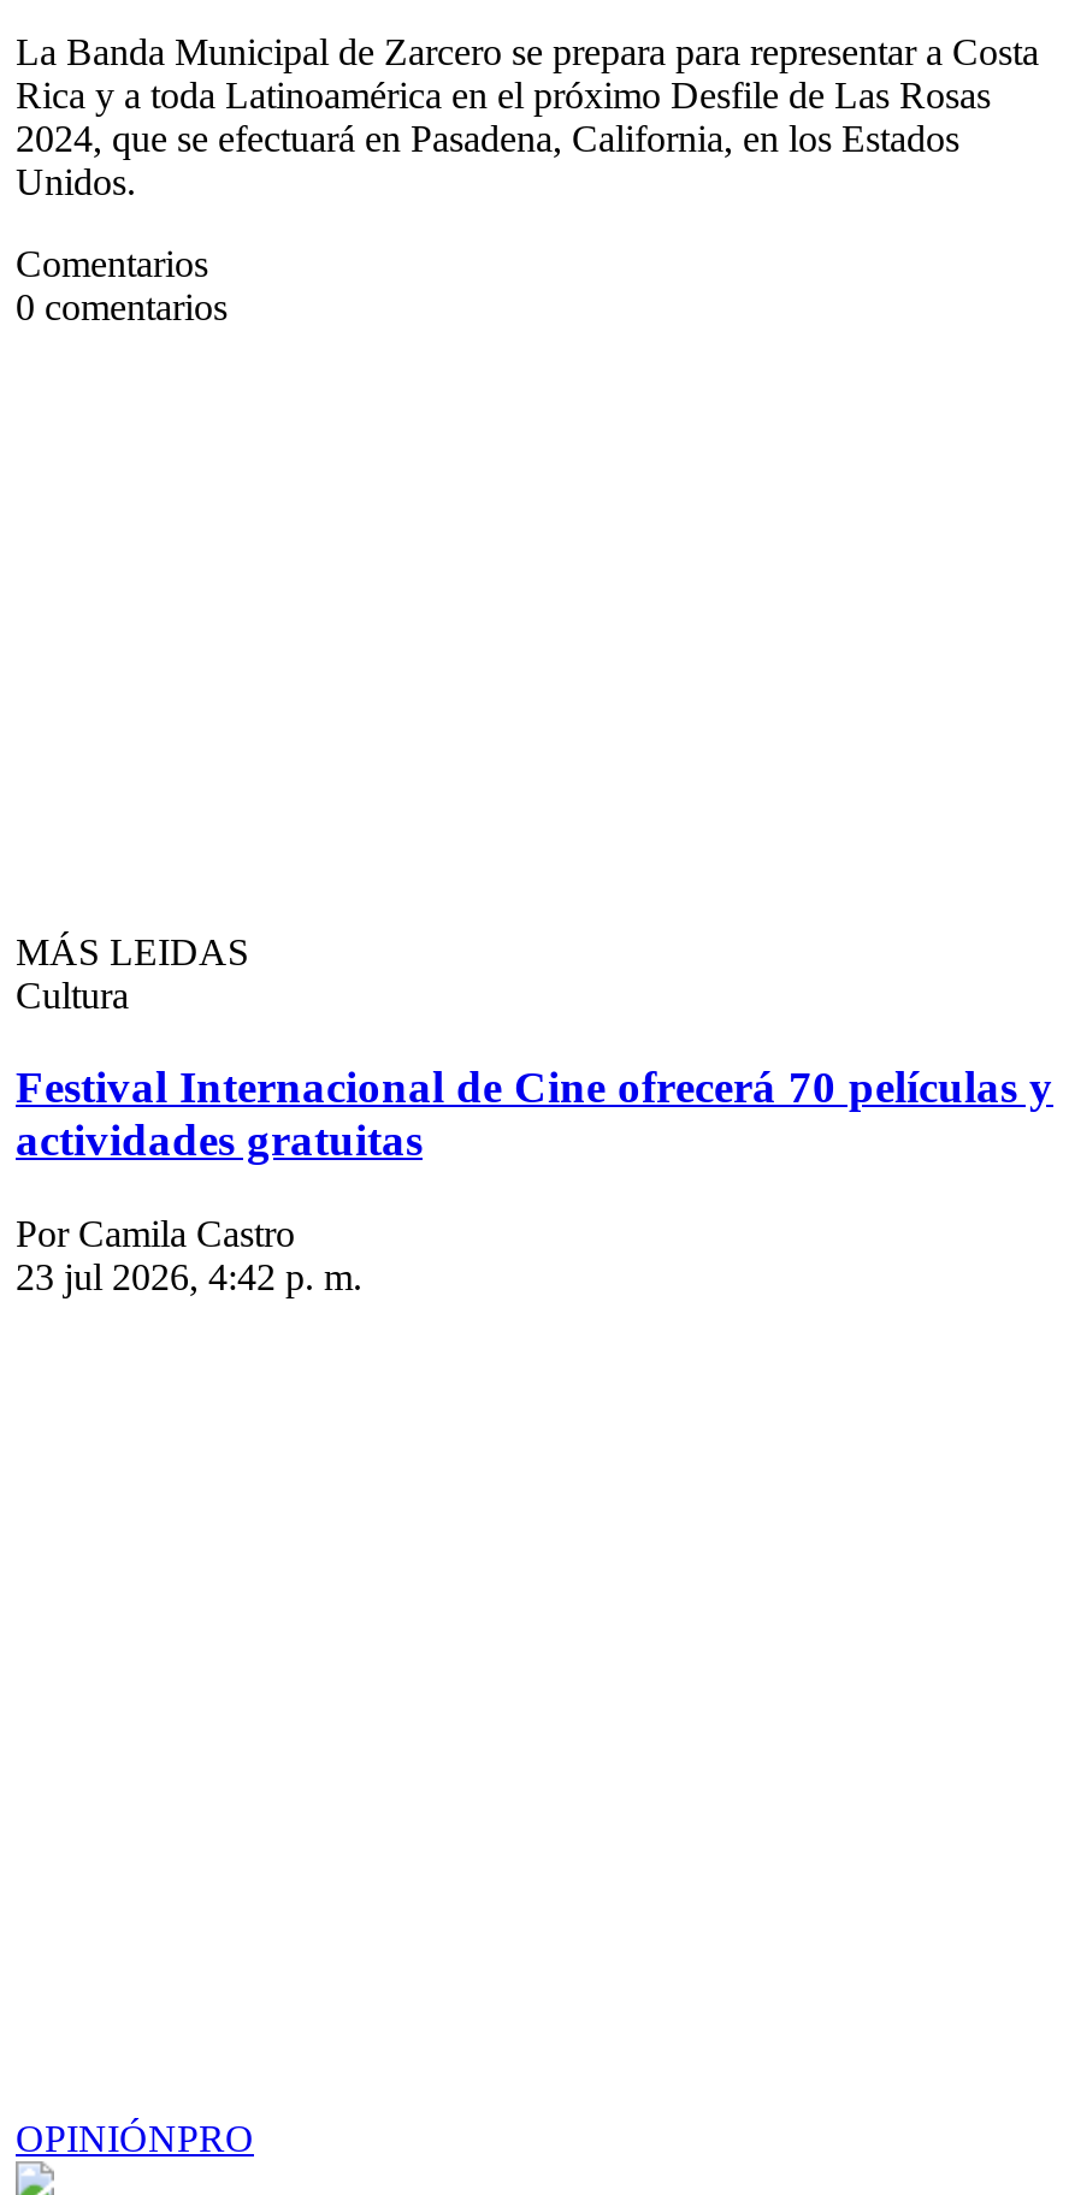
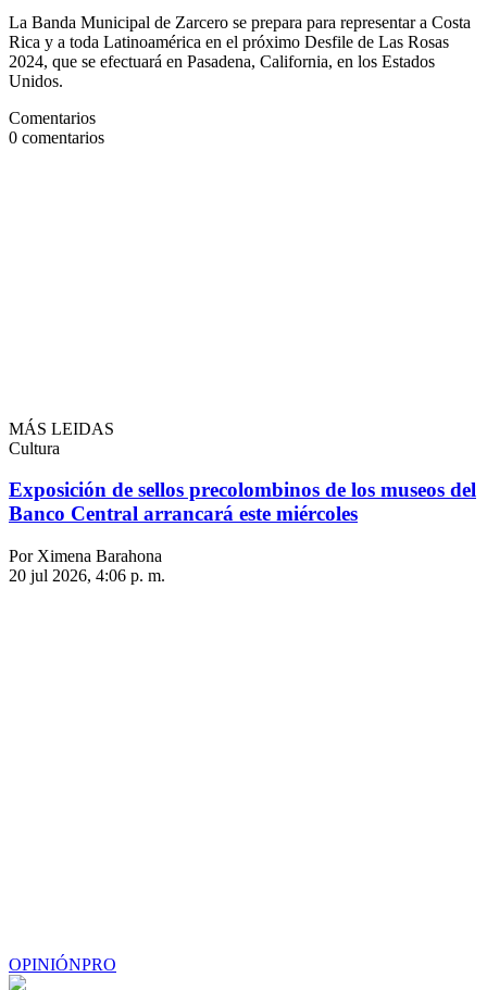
[16,1062,1053,1166] Festival Internacional de Cine ofrecerá 70 películas y | actividades gratuitas -> [9,479,476,525] Exposición de sellos precolombinos de los museos del | Banco Central arrancará este miércoles
[16,1214,362,1298] Por Camila Castro | 23 jul 2026, 4:42 p. m. -> [9,547,165,585] Por Ximena Barahona | 20 jul 2026, 4:06 p. m.

